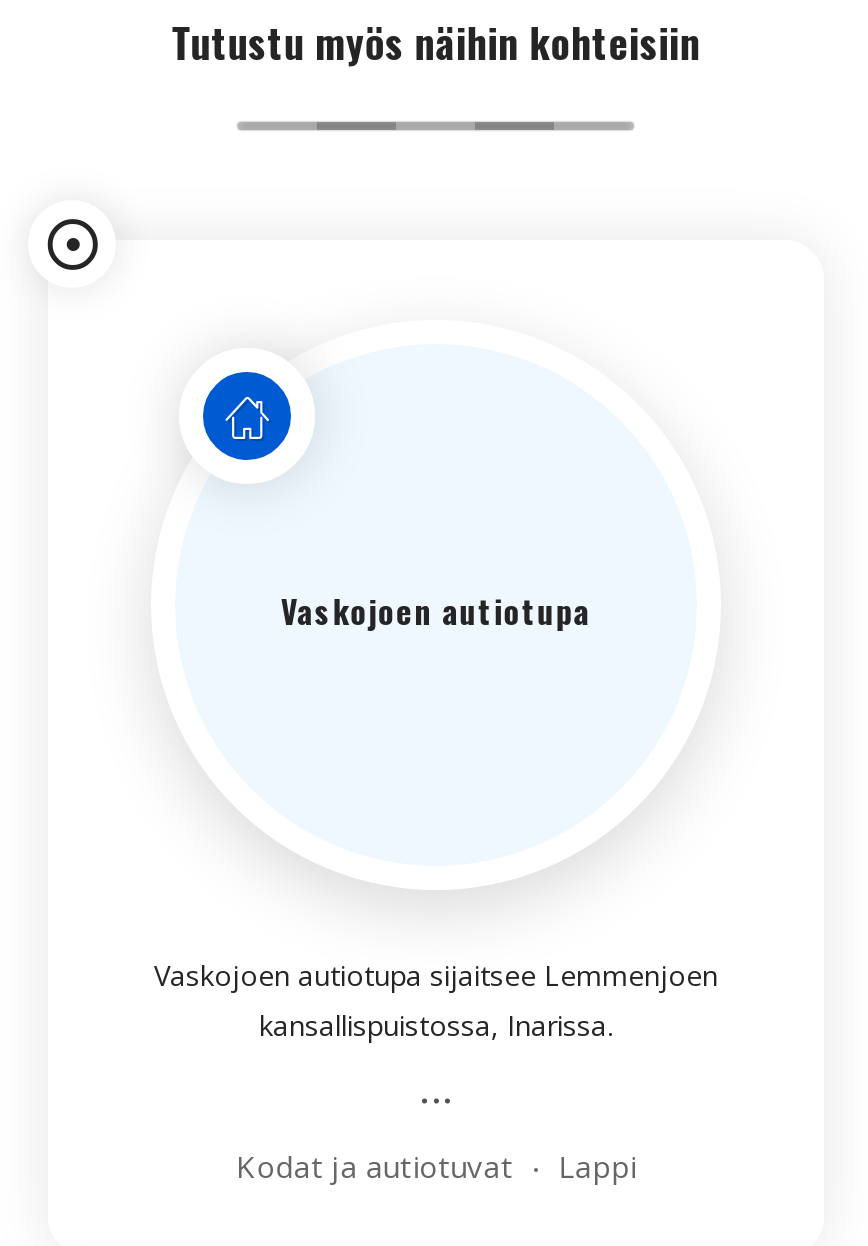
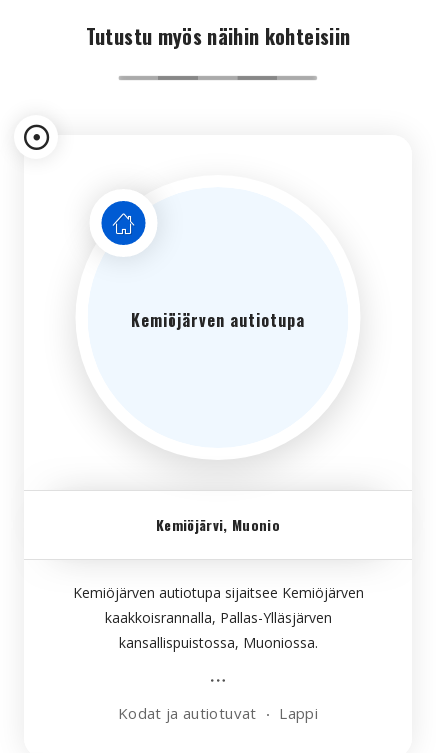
[281,586,591,634] Vaskojoen autiotupa -> [131,308,305,332] Kemiöjärven autiotupa
[154,956,718,1044] Vaskojoen autiotupa sijaitsee Lemmenjoen | kansallispuistossa, Inarissa. -> [72,514,363,652] Kemiöjärvi, Muonio | Kemiöjärven autiotupa sijaitsee Kemiöjärven | kaakkoisrannalla, Pallas-Ylläsjärven | kansallispuistossa, Muoniossa.

